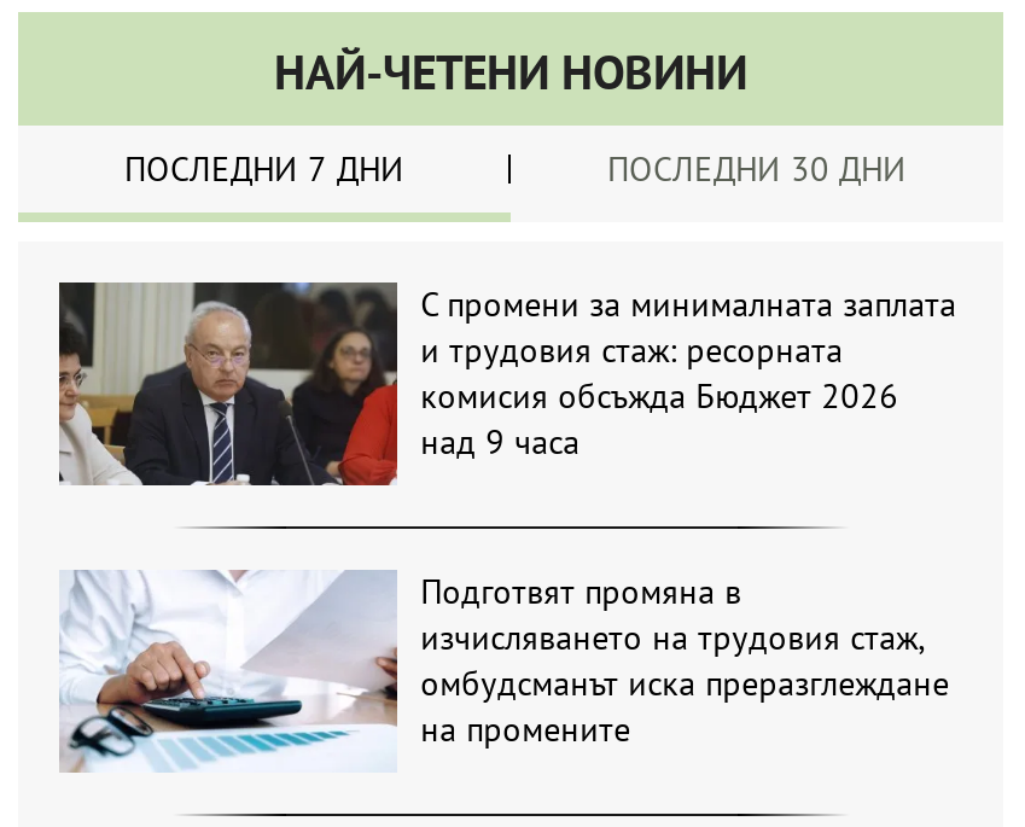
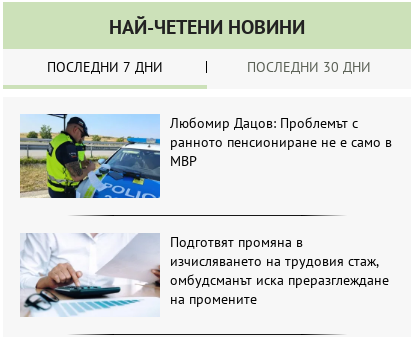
[57,280,956,488] [image] | С промени за минималната заплата | и трудовия стаж: ресорната | комисия обсъжда Бюджет 2026 | над 9 часа -> [20,113,392,199] [image] | Любомир Дацов: Проблемът с | ранното пенсиониране не е само в | МВР

